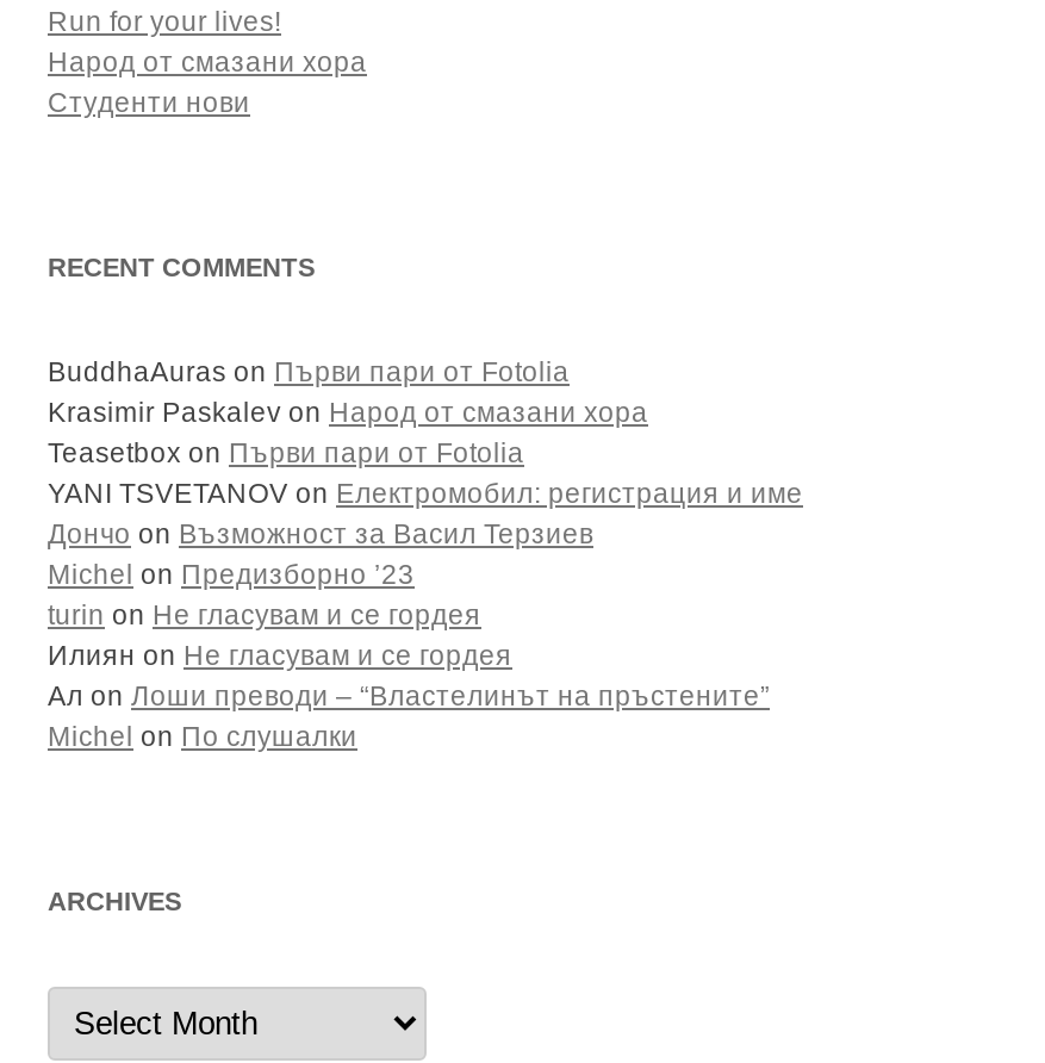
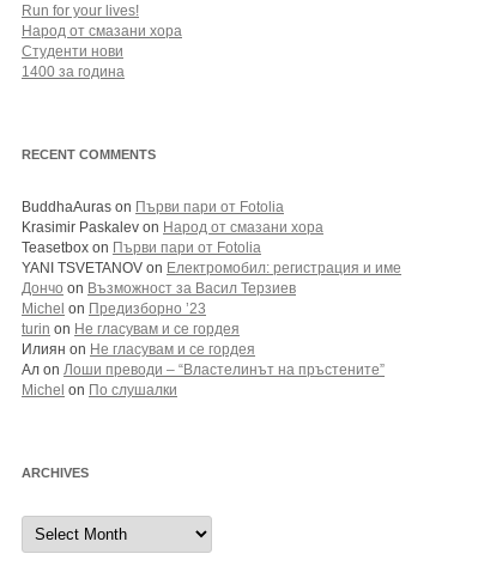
none -> [22,65,125,79] 1400 за година

